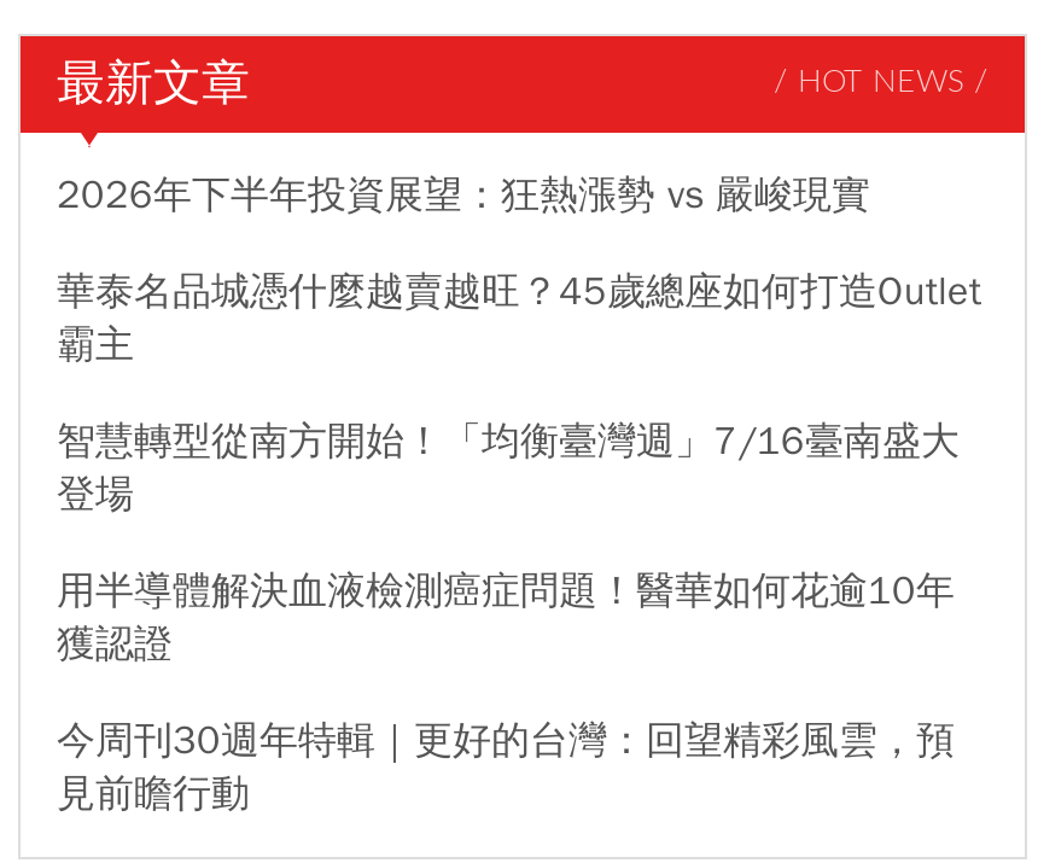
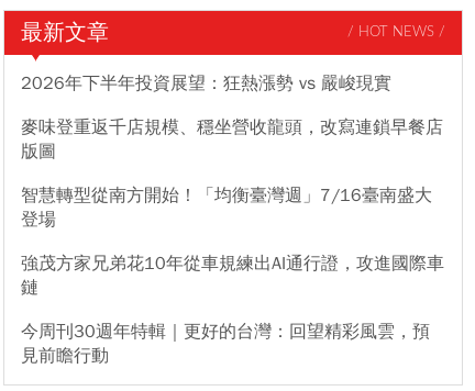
[57,268,981,369] 華泰名品城憑什麼越賣越旺？45歲總座如何打造Outlet | 霸主 -> [21,116,443,162] 麥味登重返千店規模、穩坐營收龍頭，改寫連鎖早餐店 | 版圖
[57,567,955,668] 用半導體解決血液檢測癌症問題！醫華如何花逾10年 | 獲認證 -> [21,253,444,299] 強茂方家兄弟花10年從車規練出AI通行證，攻進國際車 | 鏈

